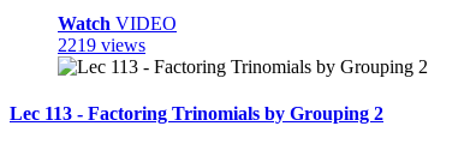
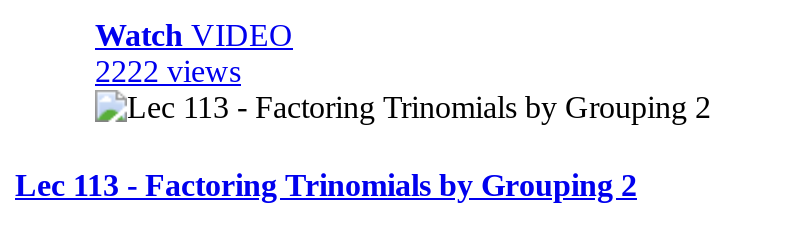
[58,35,145,55] 2219 views -> [95,54,241,88] 2222 views

